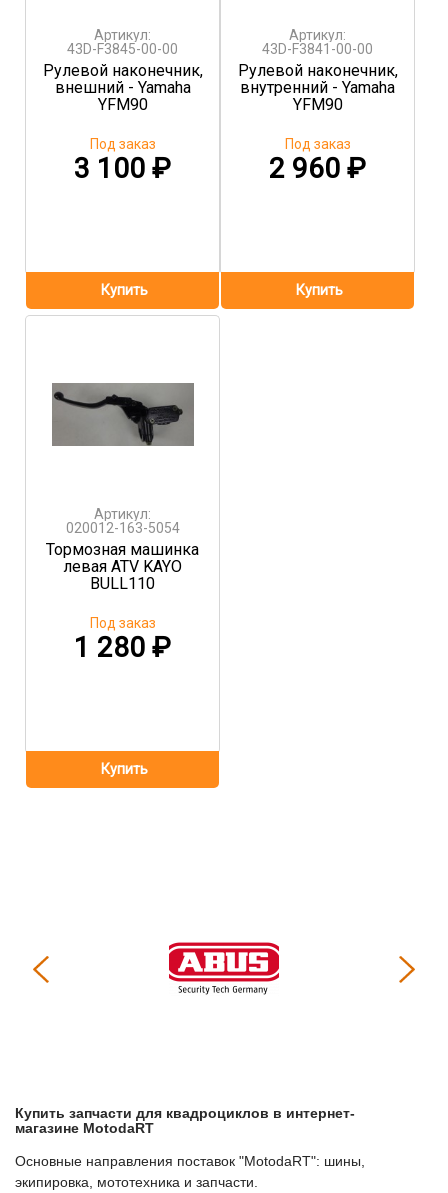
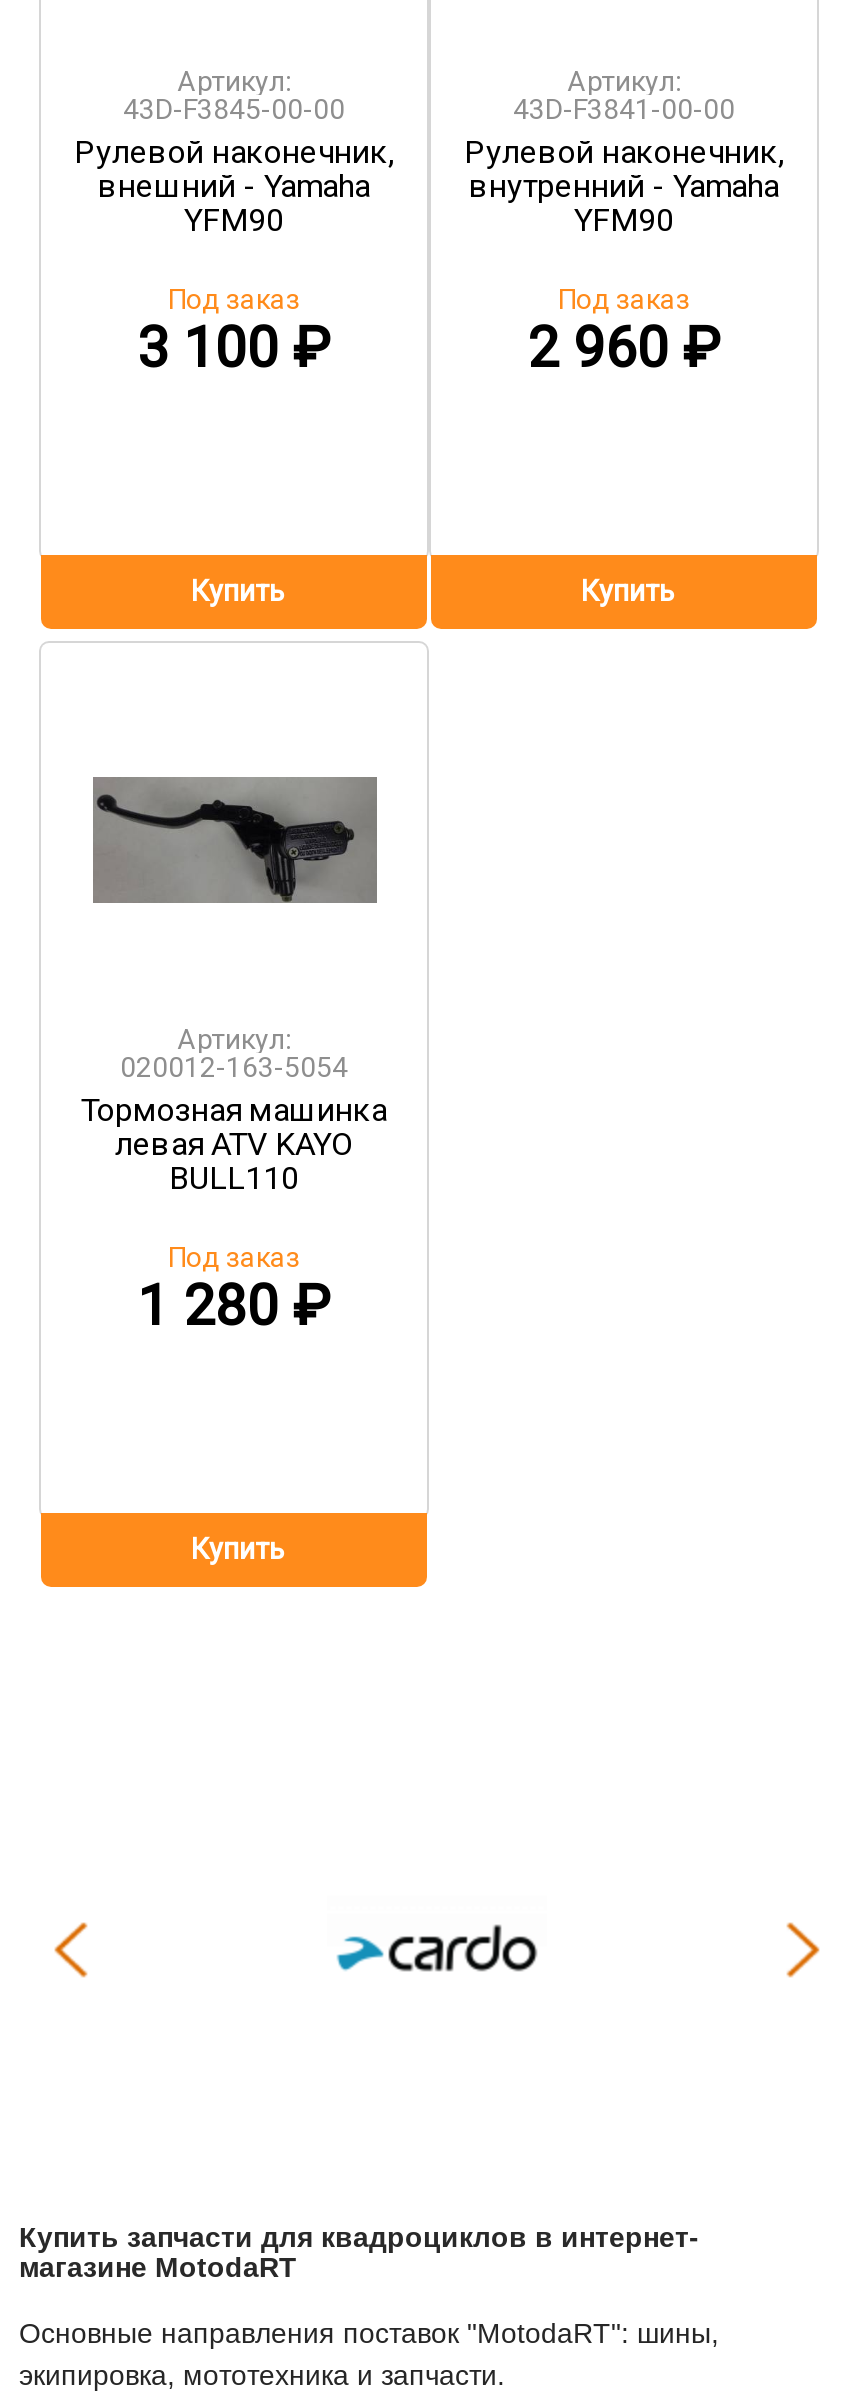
[168,941,280,995] [image] -> [327,1895,547,1999] [image]

